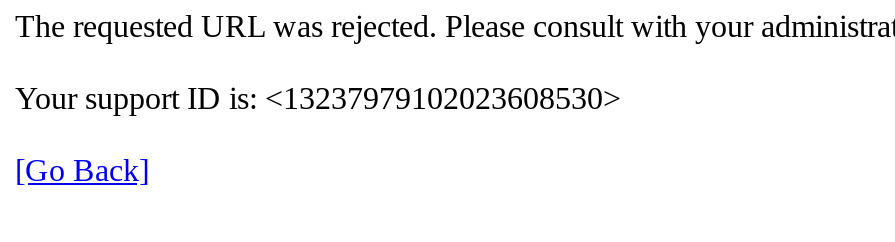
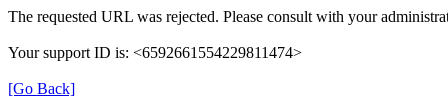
[15,81,621,115] Your support ID is: <13237979102023608530> -> [8,44,302,61] Your support ID is: <6592661554229811474>

